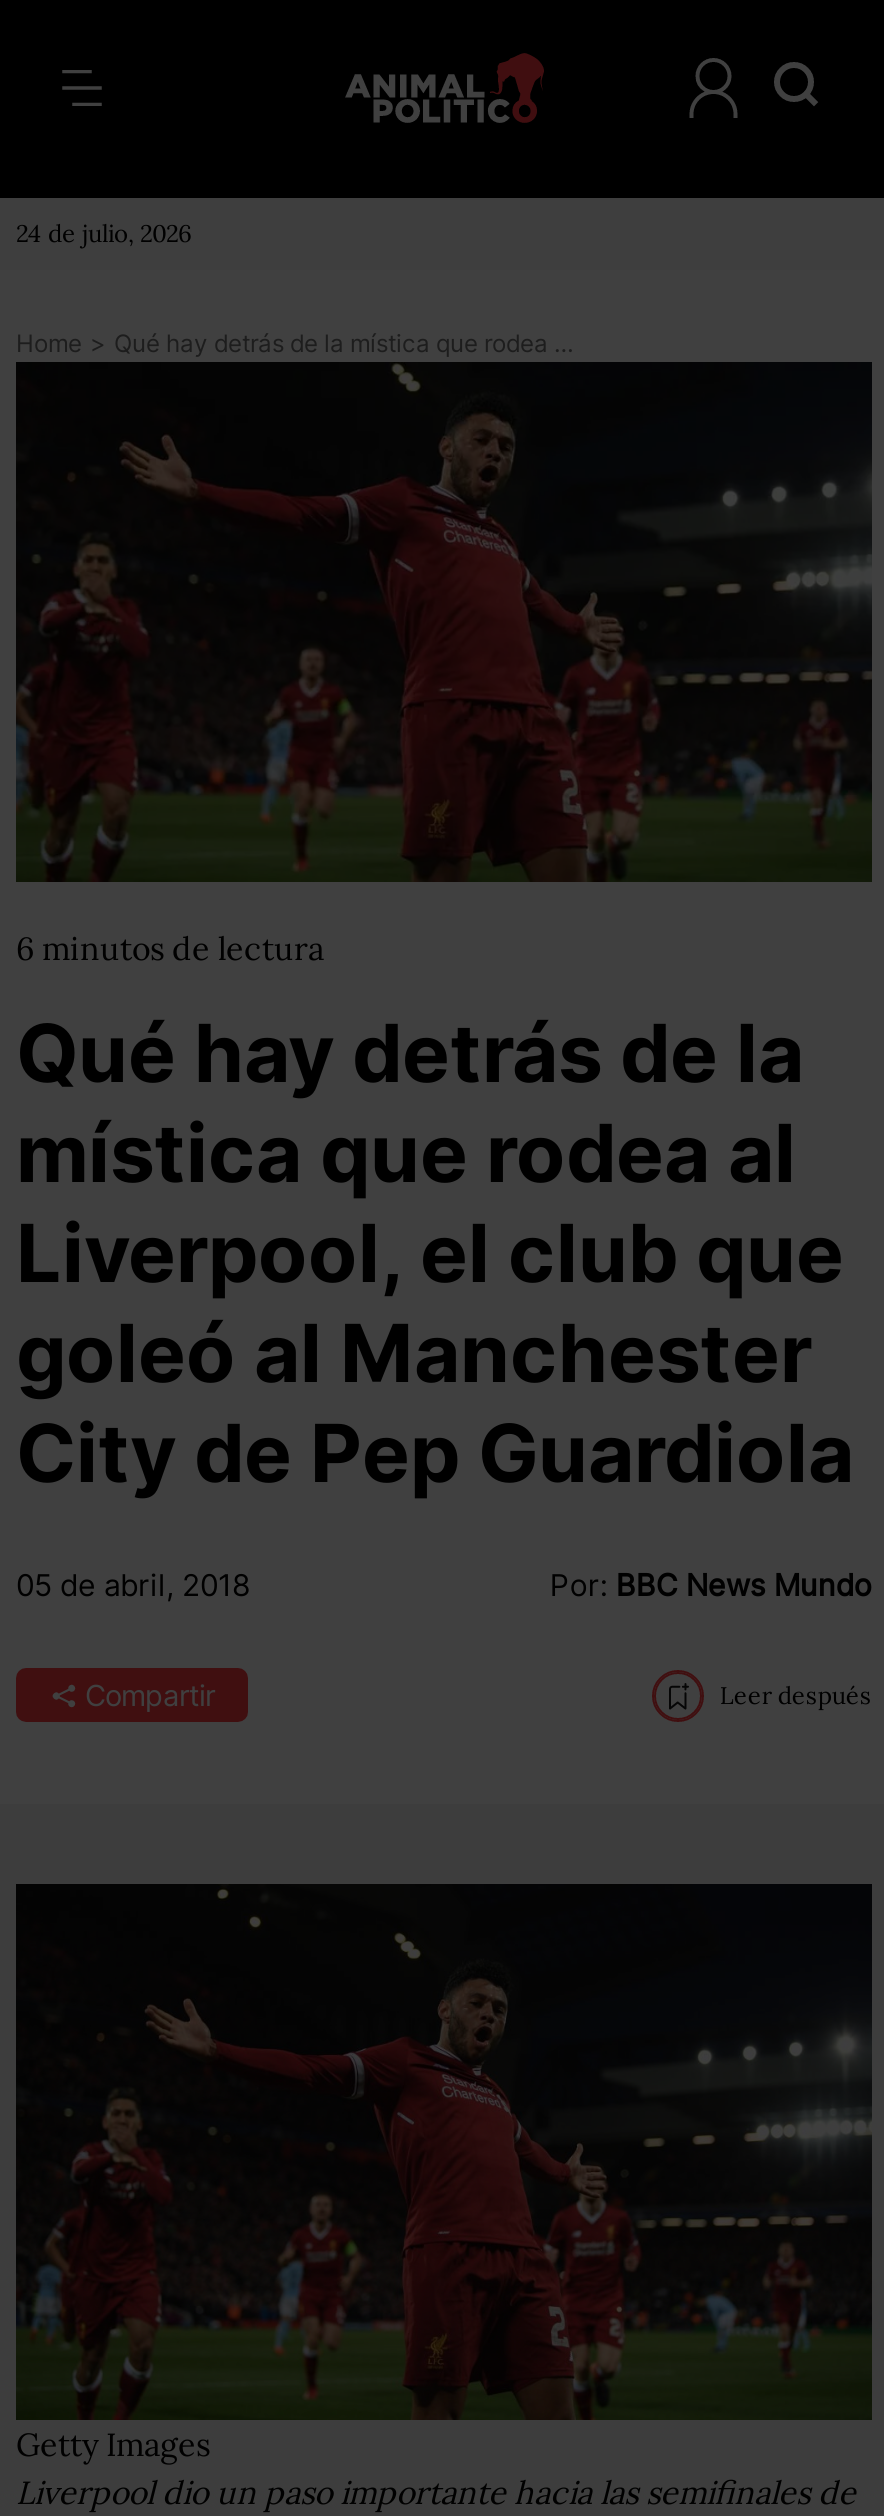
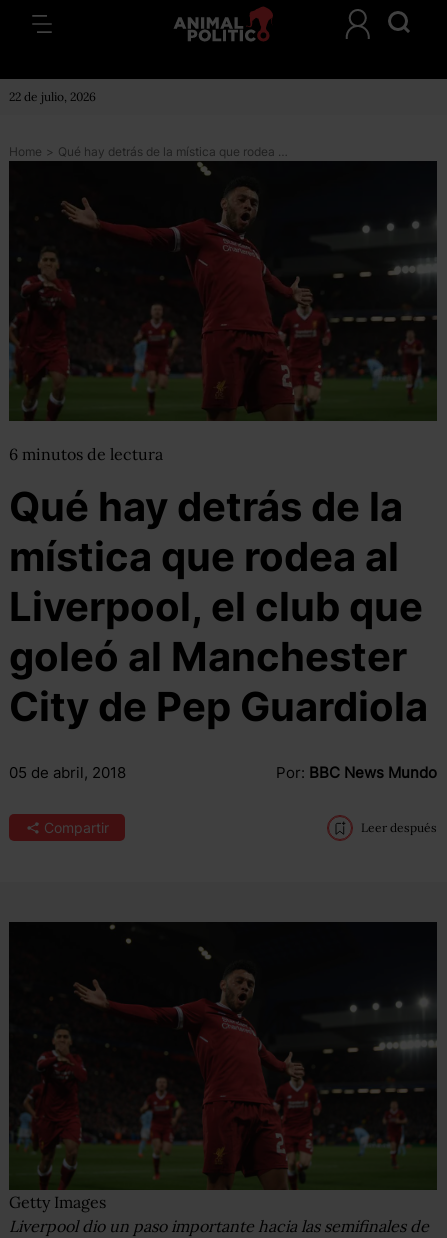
[16,218,192,248] 24 de julio, 2026 -> [9,89,96,104] 22 de julio, 2026

